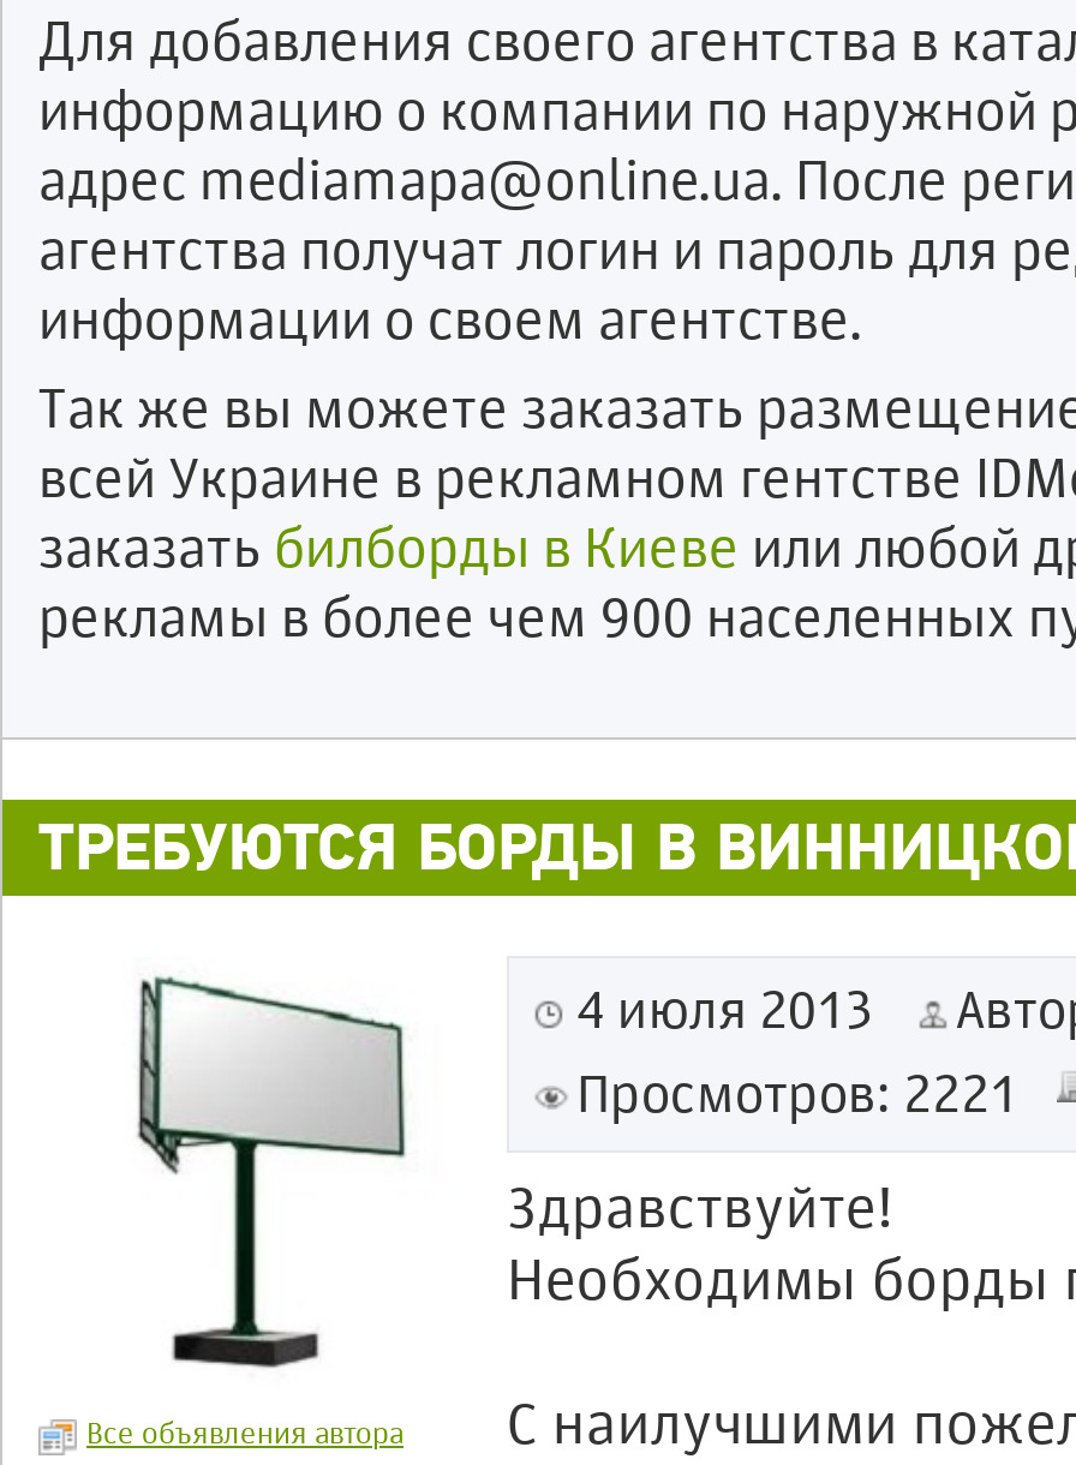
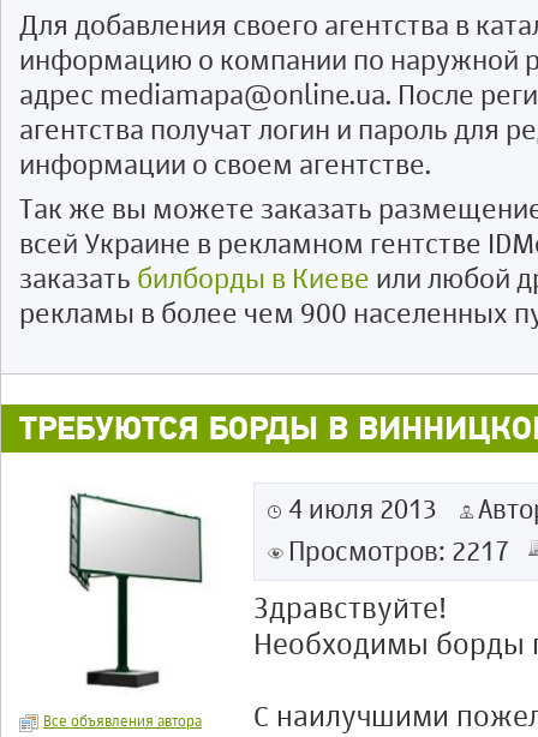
[576,1071,1018,1124] Просмотров: 2221 -> [288,540,509,567] Просмотров: 2217

